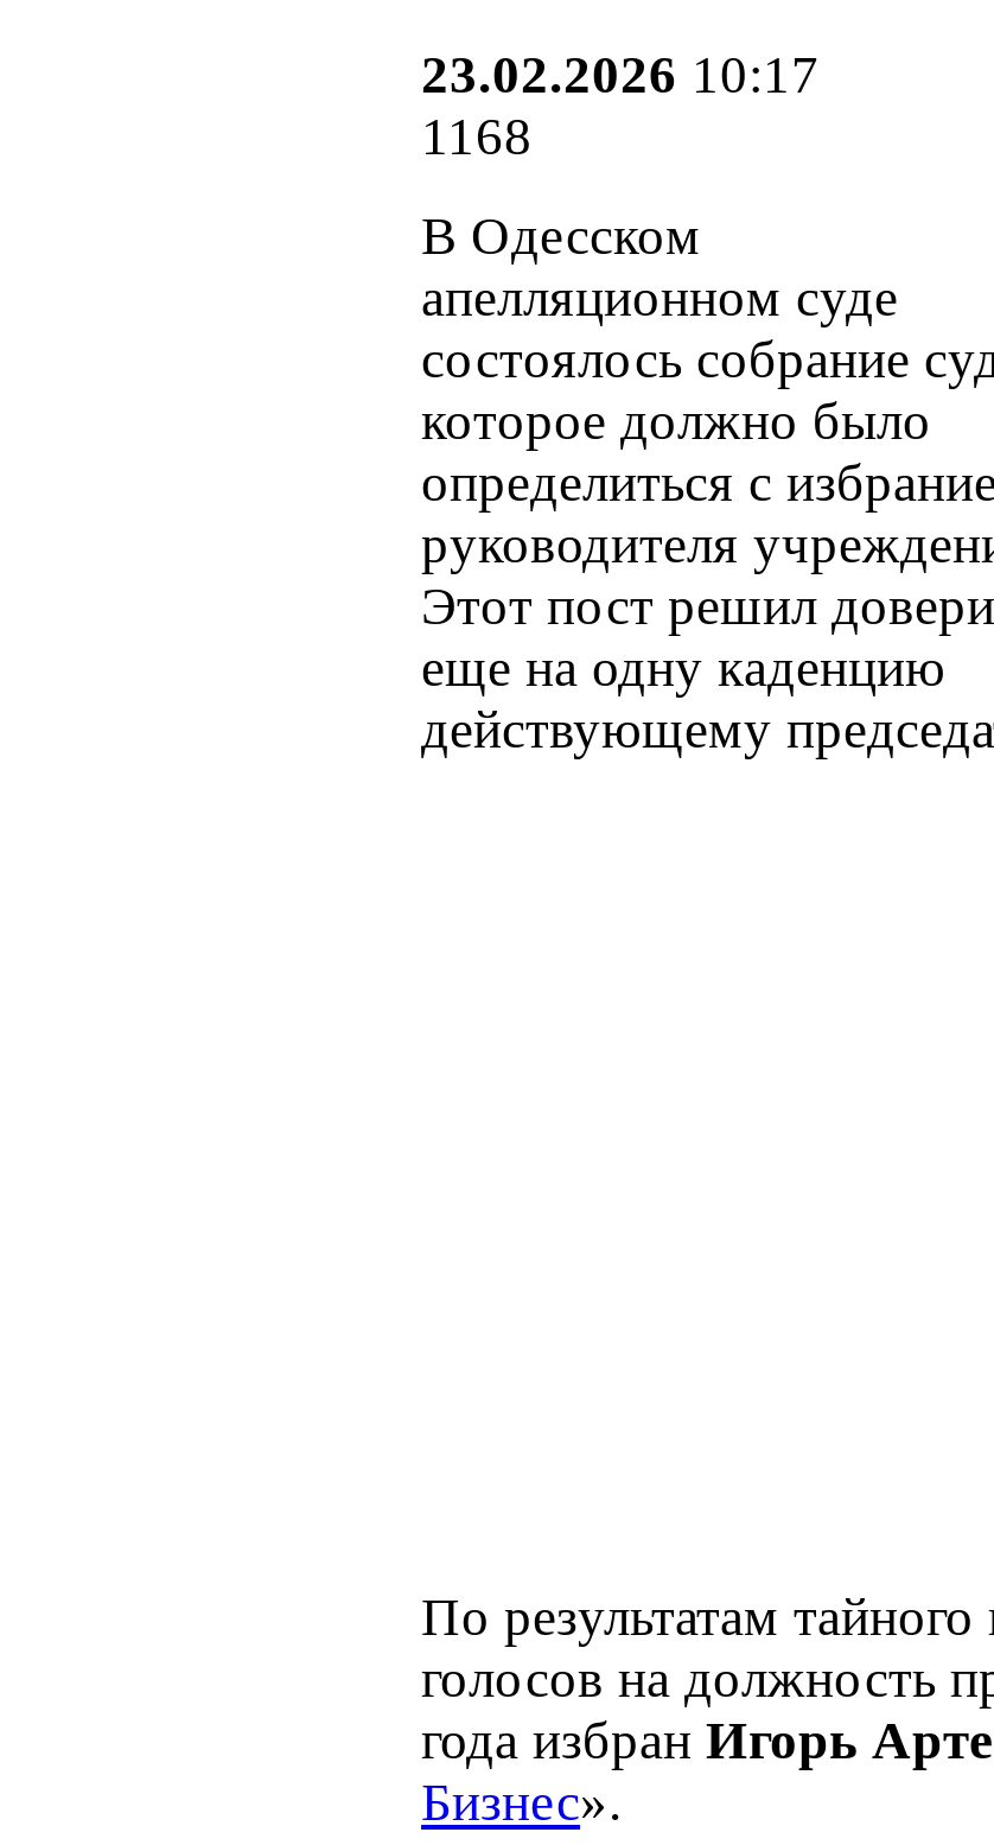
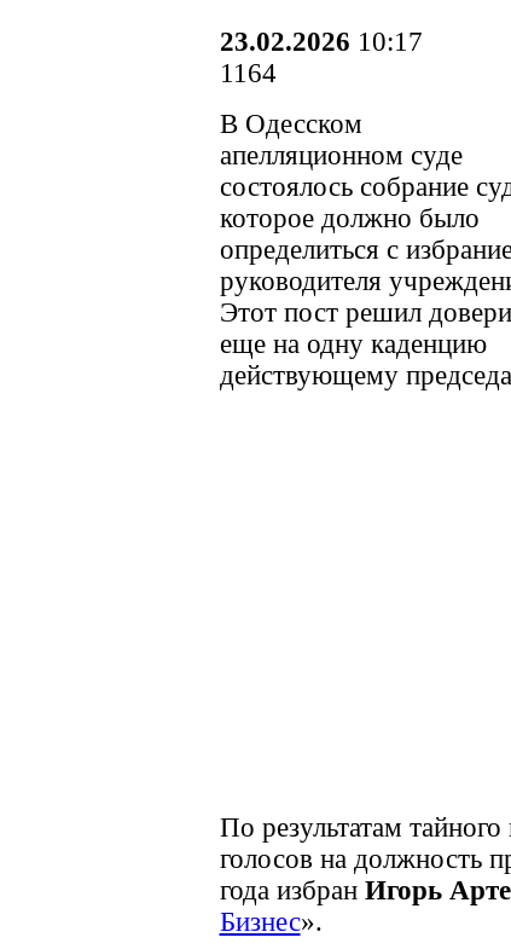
[421,107,533,166] 1168 -> [219,58,276,88] 1164

